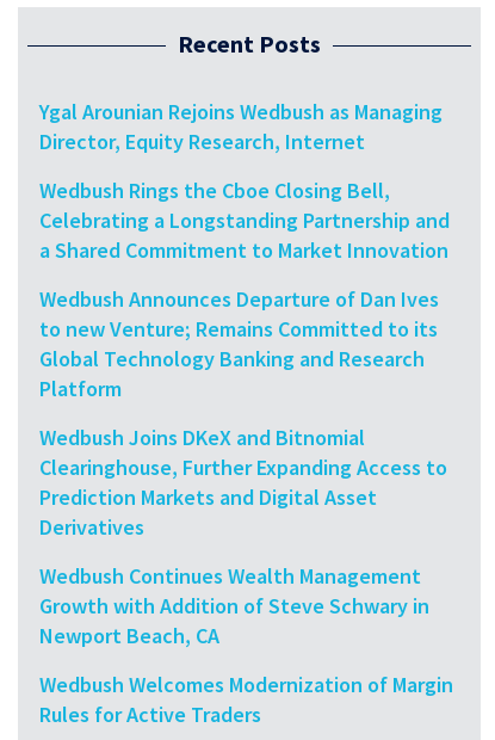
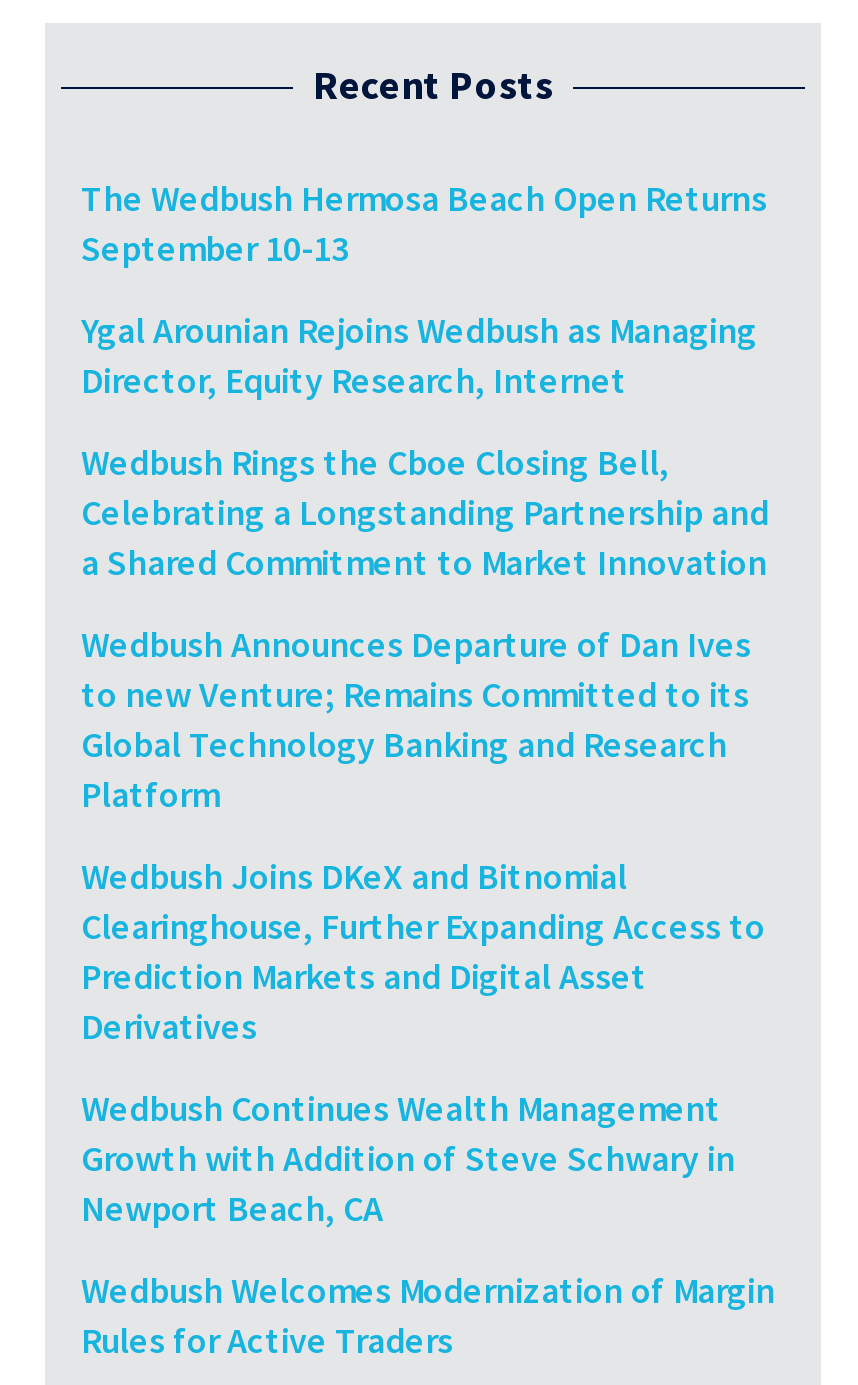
none -> [81,174,767,270] The Wedbush Hermosa Beach Open Returns | September 10-13

